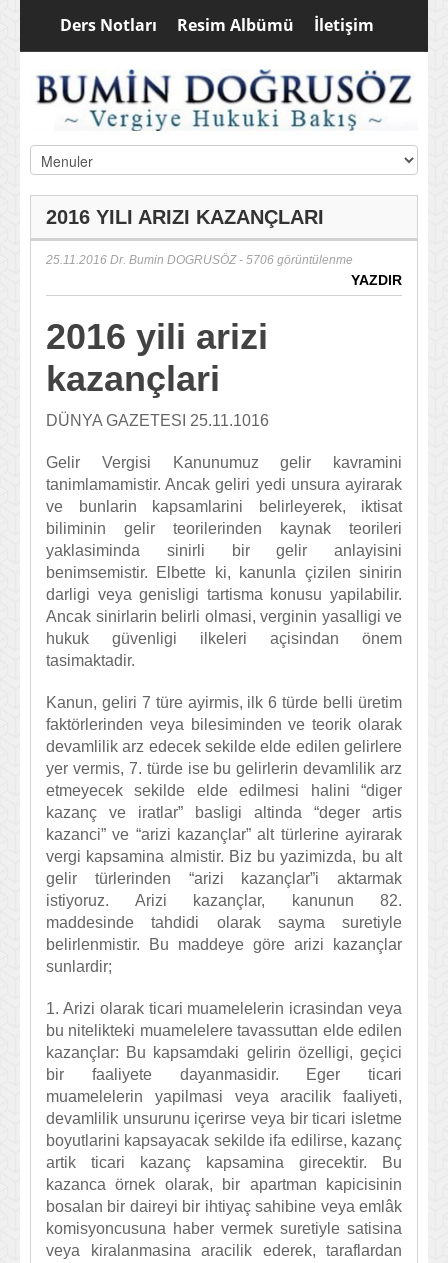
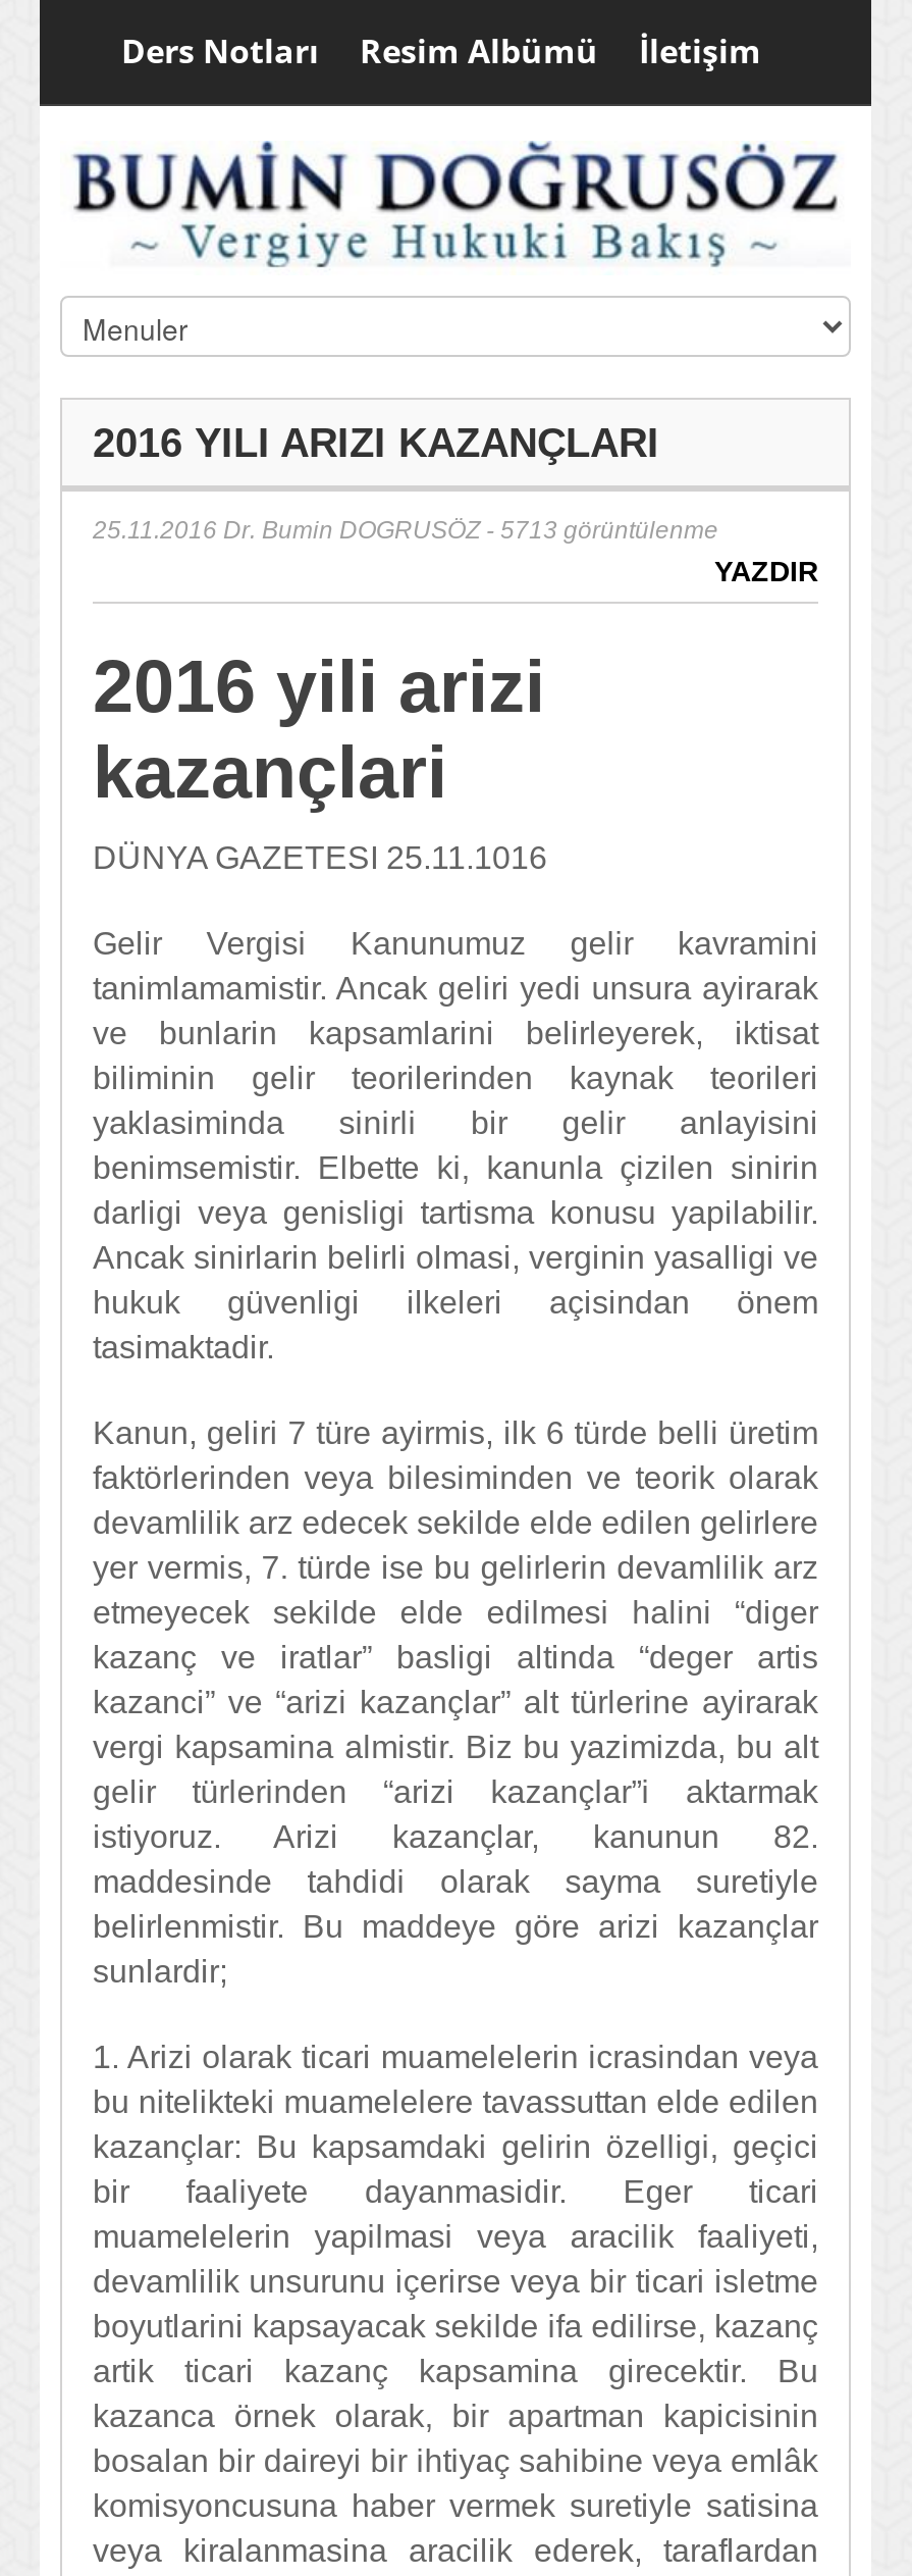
[46,253,353,267] 25.11.2016 Dr. Bumin DOGRUSÖZ - 5706 görüntülenme -> [93,517,718,545] 25.11.2016 Dr. Bumin DOGRUSÖZ - 5713 görüntülenme

